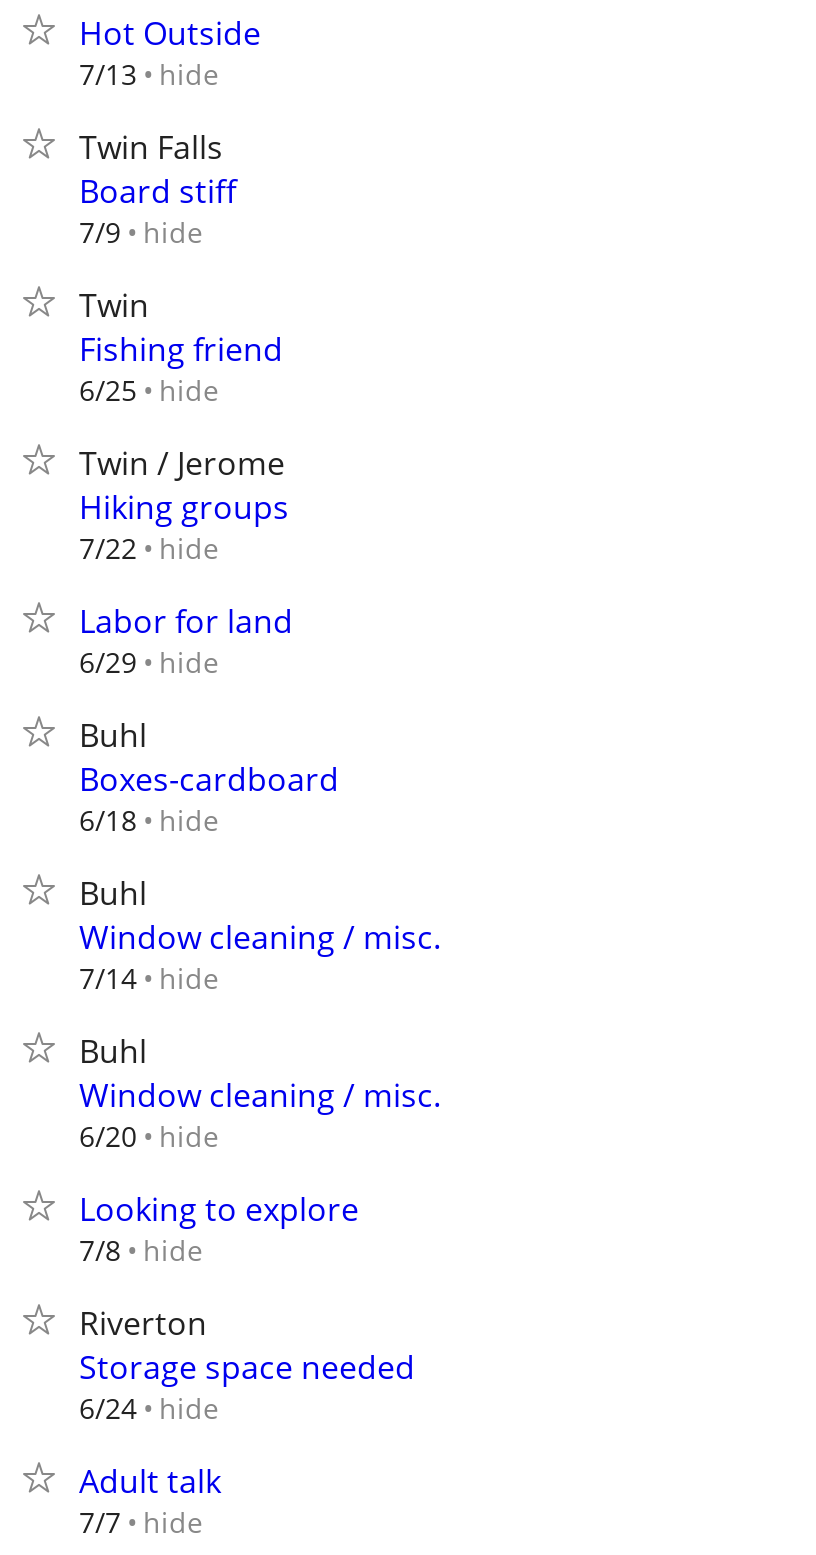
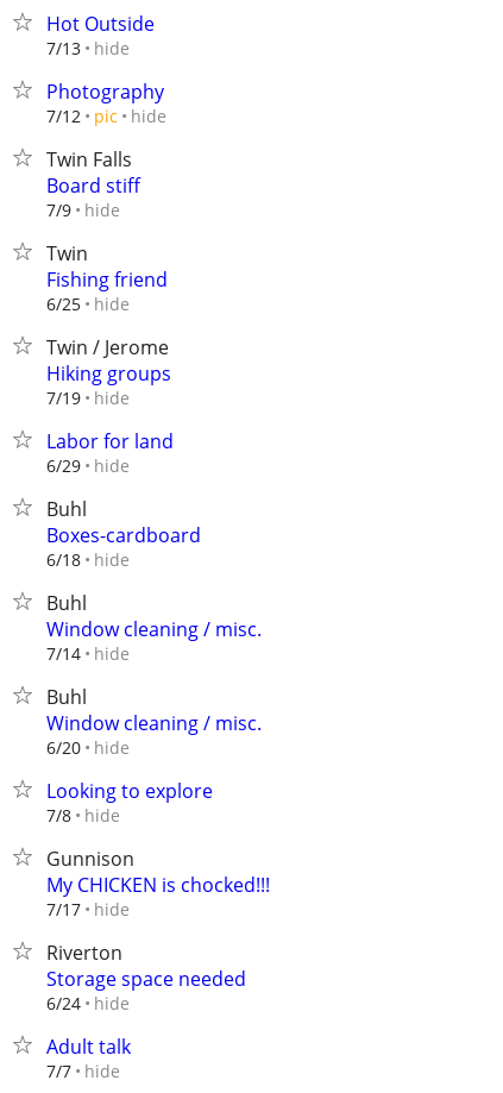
none -> [46,78,166,127] Photography | 7/12 pic hide
[79,528,219,567] 7/22 hide -> [46,386,130,409] 7/19 hide
none -> [46,846,270,921] Gunnison | My CHICKEN is chocked!!! | 7/17 hide

